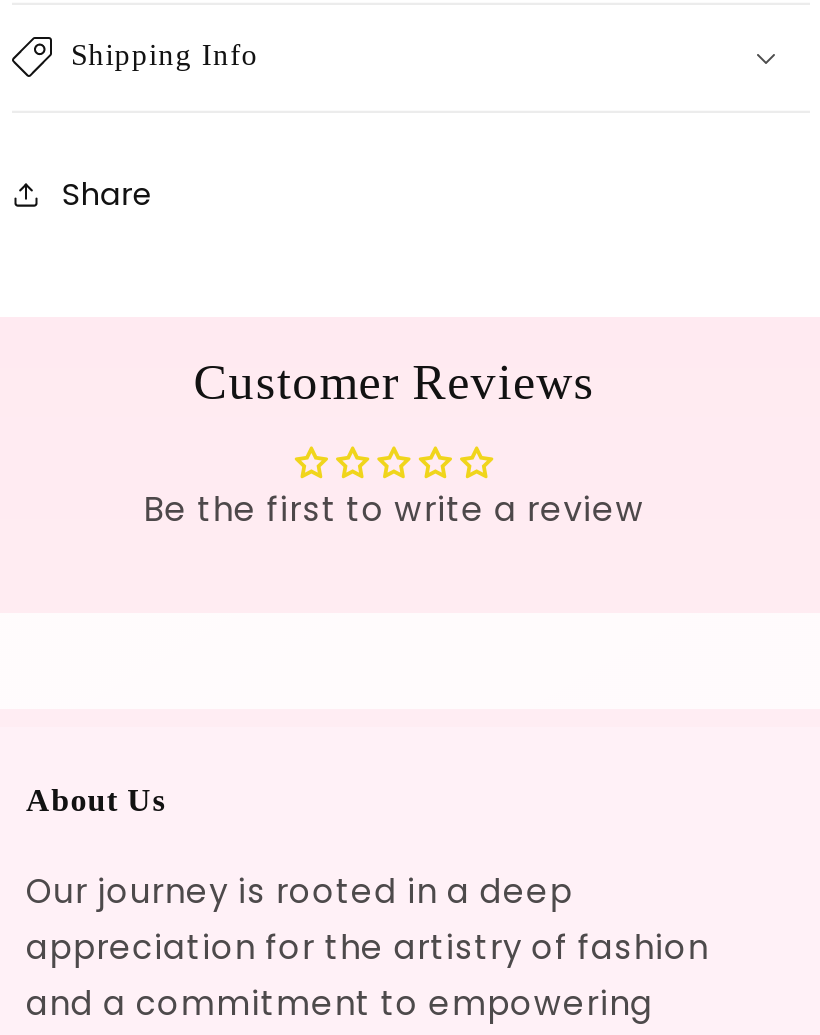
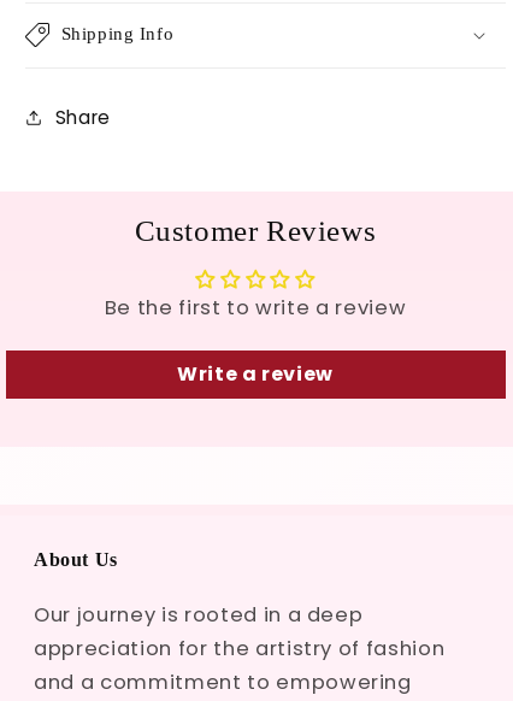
none -> [177,360,334,388] Write a review

